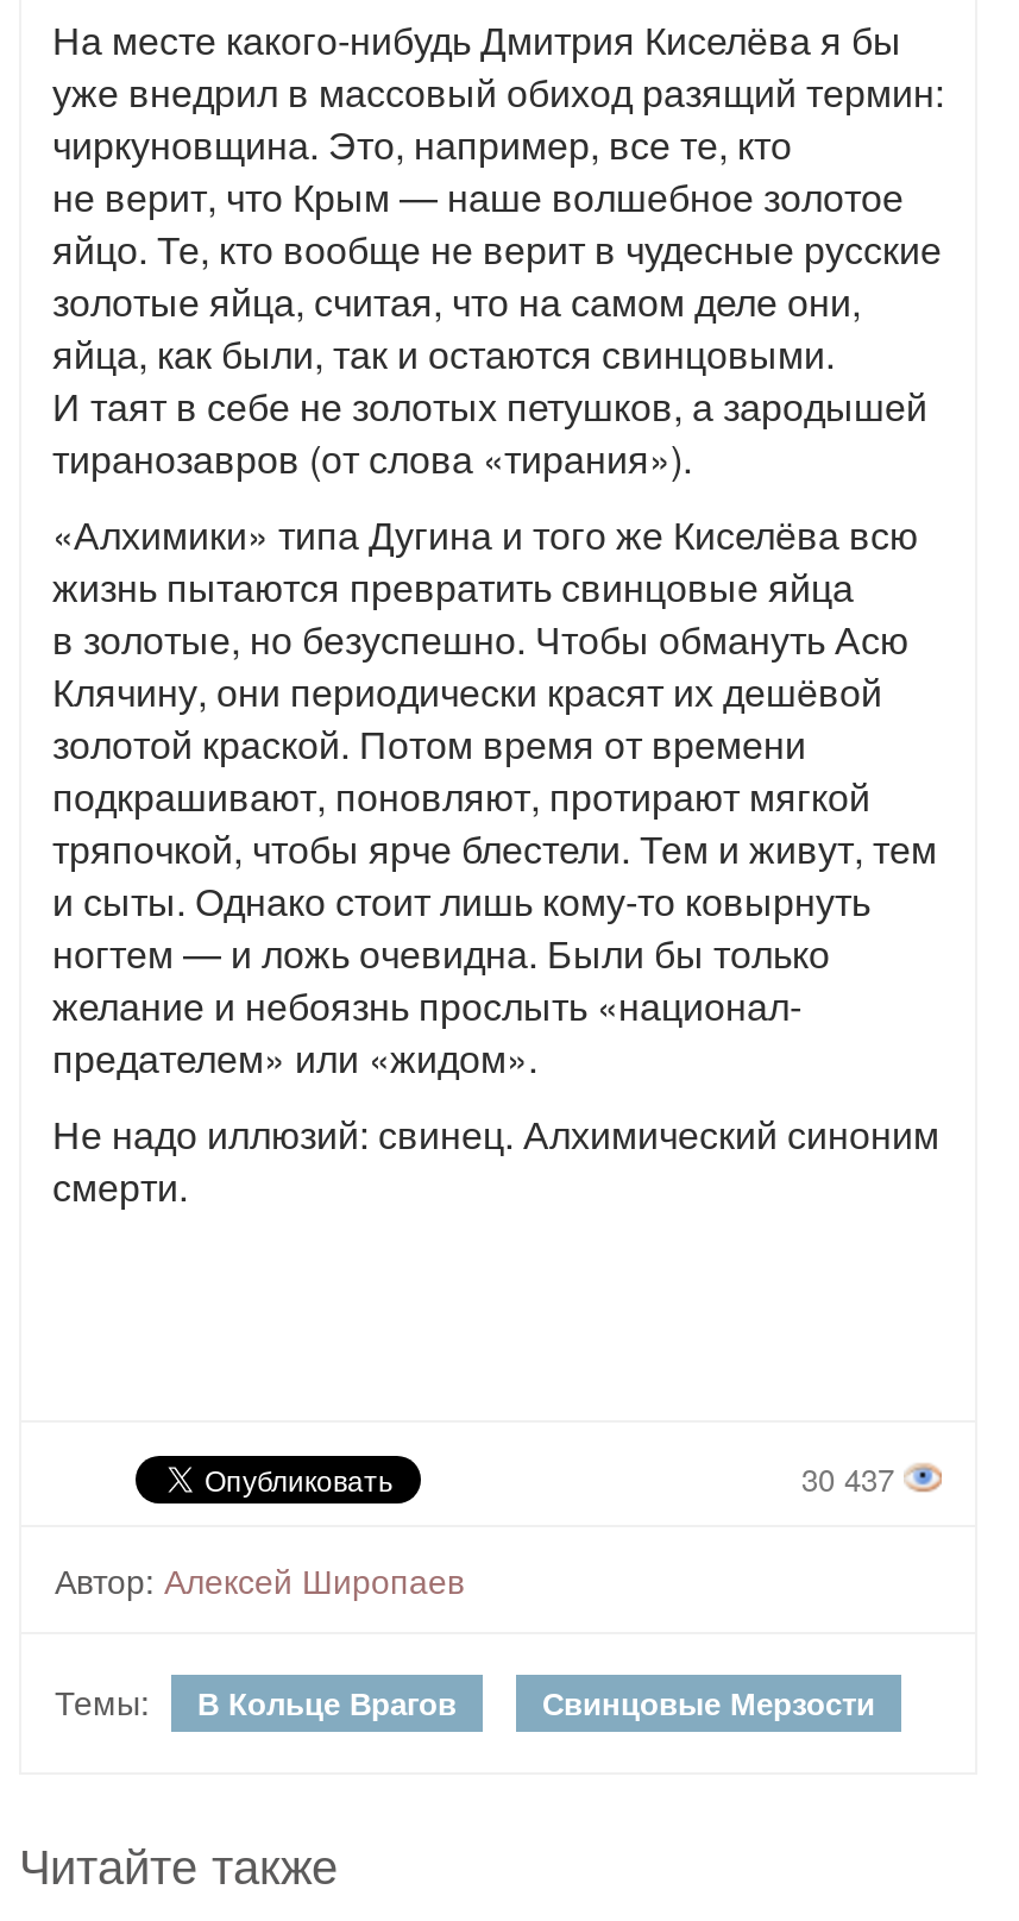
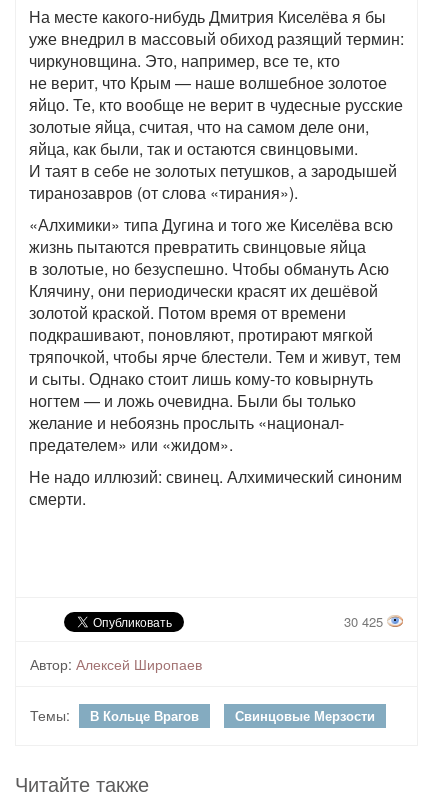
[801,1456,894,1501] 30 437 -> [344,612,383,631] 30 425

